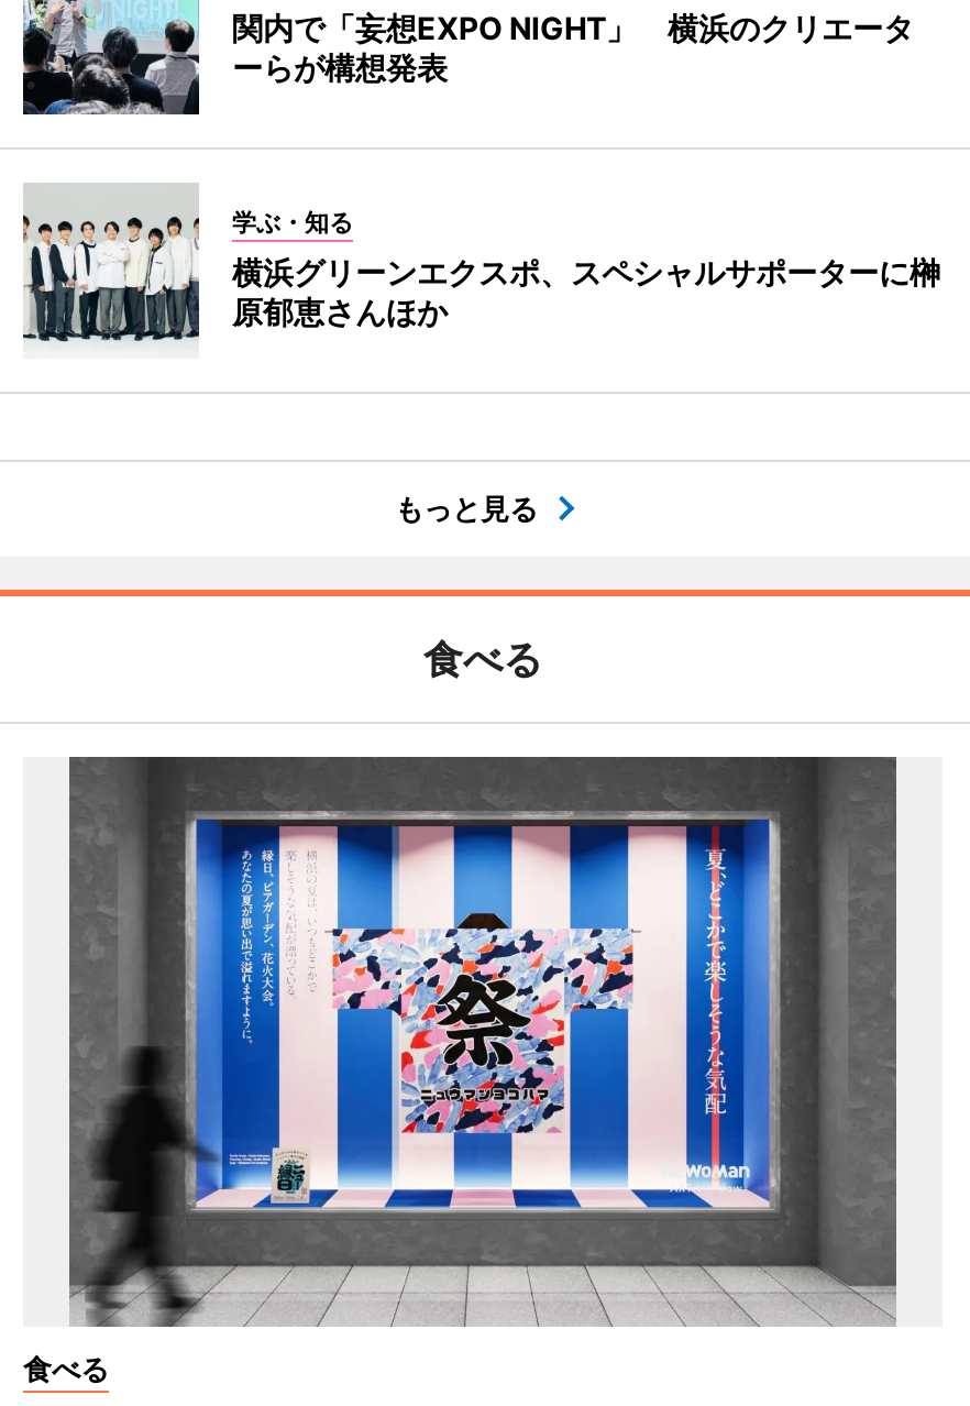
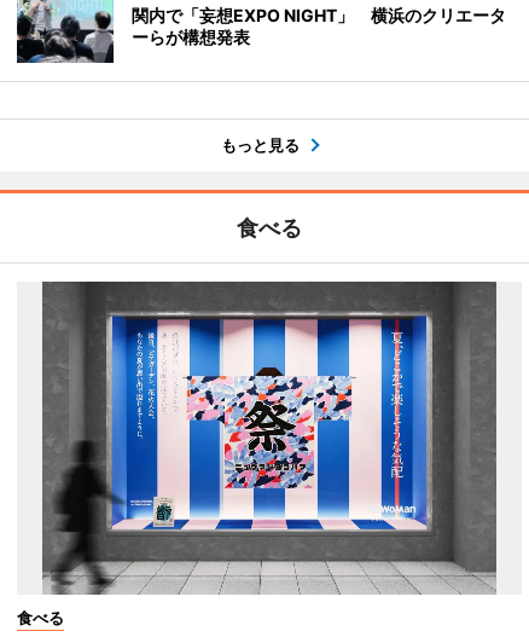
[21,183,940,352] [image] | 学ぶ・知る | 横浜グリーンエクスポ、スペシャルサポーターに榊 | 原郁恵さんほか -> none

